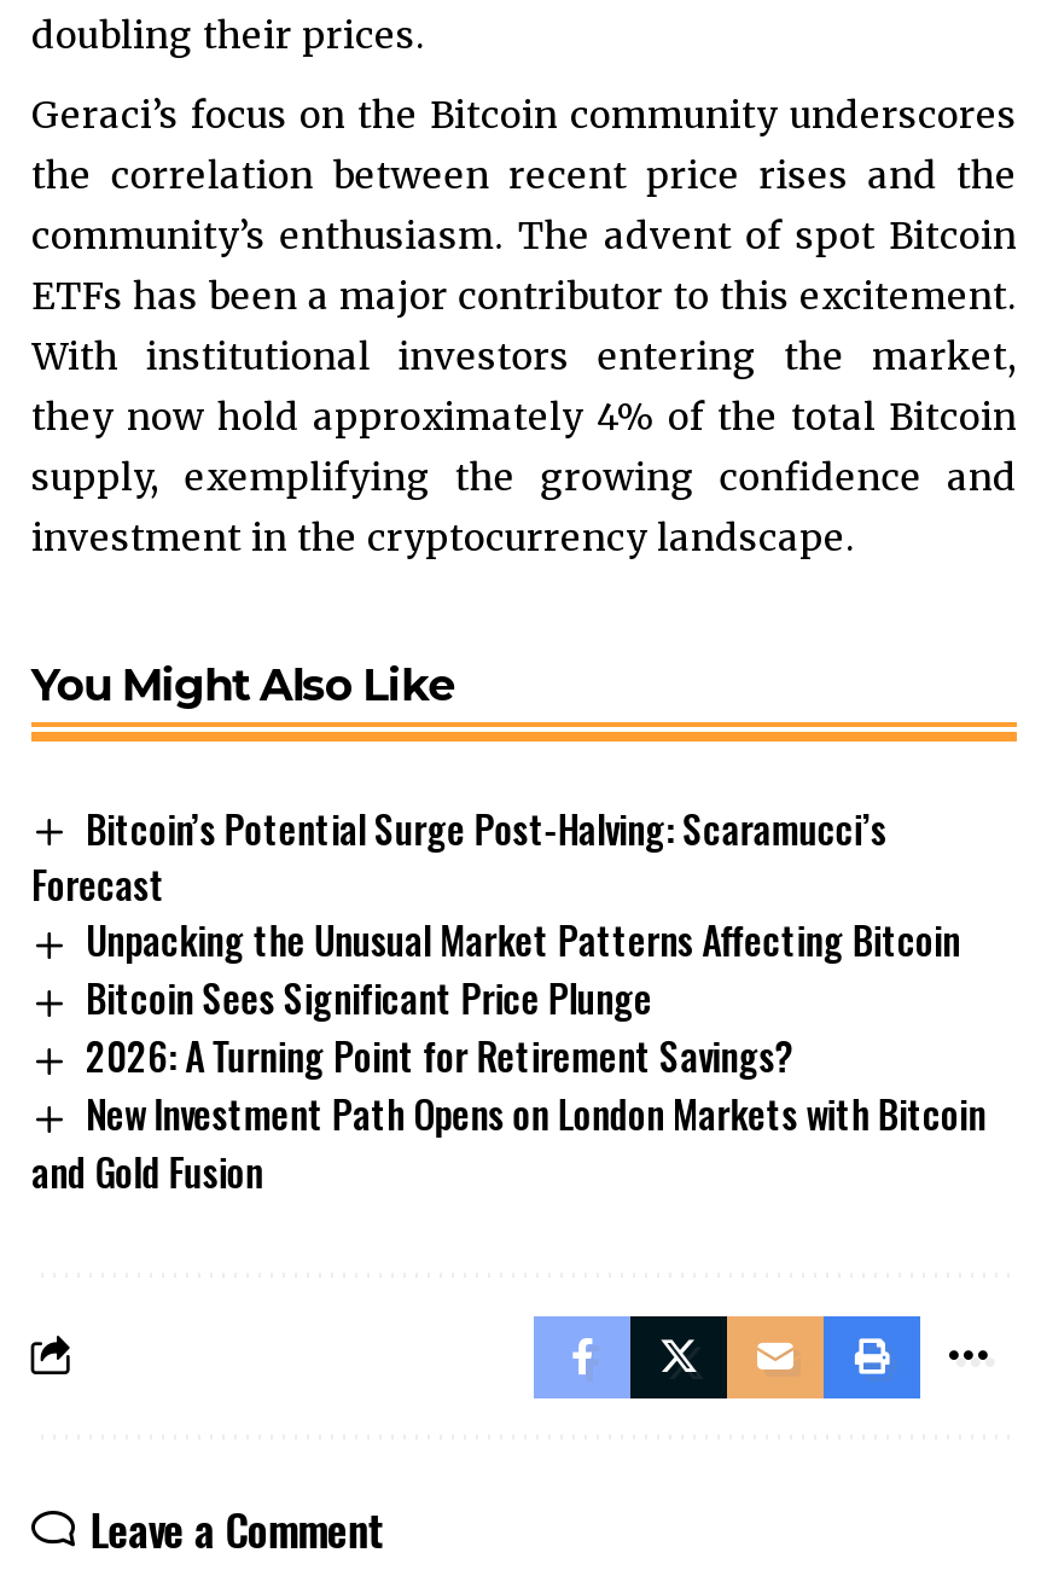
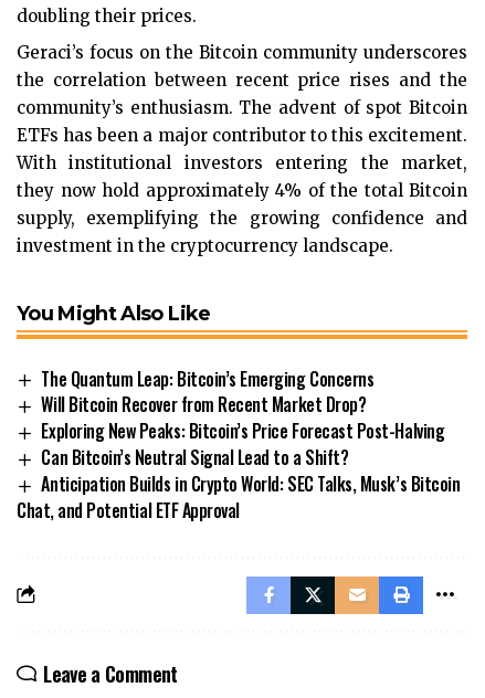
[31,798,986,1200] Bitcoin’s Potential Surge Post-Halving: Scaramucci’s | Forecast | Unpacking the Unusual Market Patterns Affecting Bitcoin | Bitcoin Sees Significant Price Plunge | 2026: A Turning Point for Retirement Savings? | New Investment Path Opens on London Markets with Bitcoin | and Gold Fusion -> [17,365,460,523] The Quantum Leap: Bitcoin’s Emerging Concerns | Will Bitcoin Recover from Recent Market Drop? | Exploring New Peaks: Bitcoin’s Price Forecast Post-Halving | Can Bitcoin’s Neutral Signal Lead to a Shift? | Anticipation Builds in Crypto World: SEC Talks, Musk’s Bitcoin | Chat, and Potential ETF Approval

